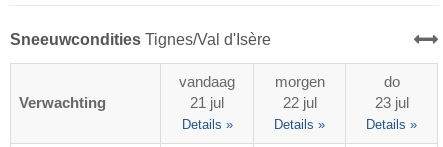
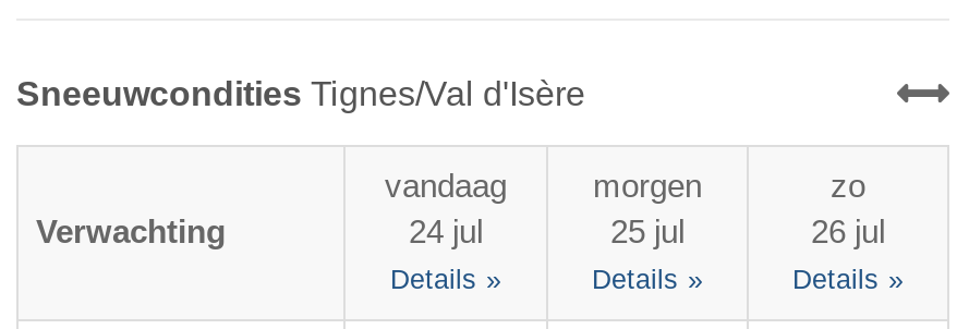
[374,74,408,111] do | 23 jul -> [811,170,885,250] zo | 26 jul
[190,95,224,111] 21 jul -> [409,215,483,250] 24 jul
[282,95,316,111] 22 jul -> [610,215,685,250] 25 jul

